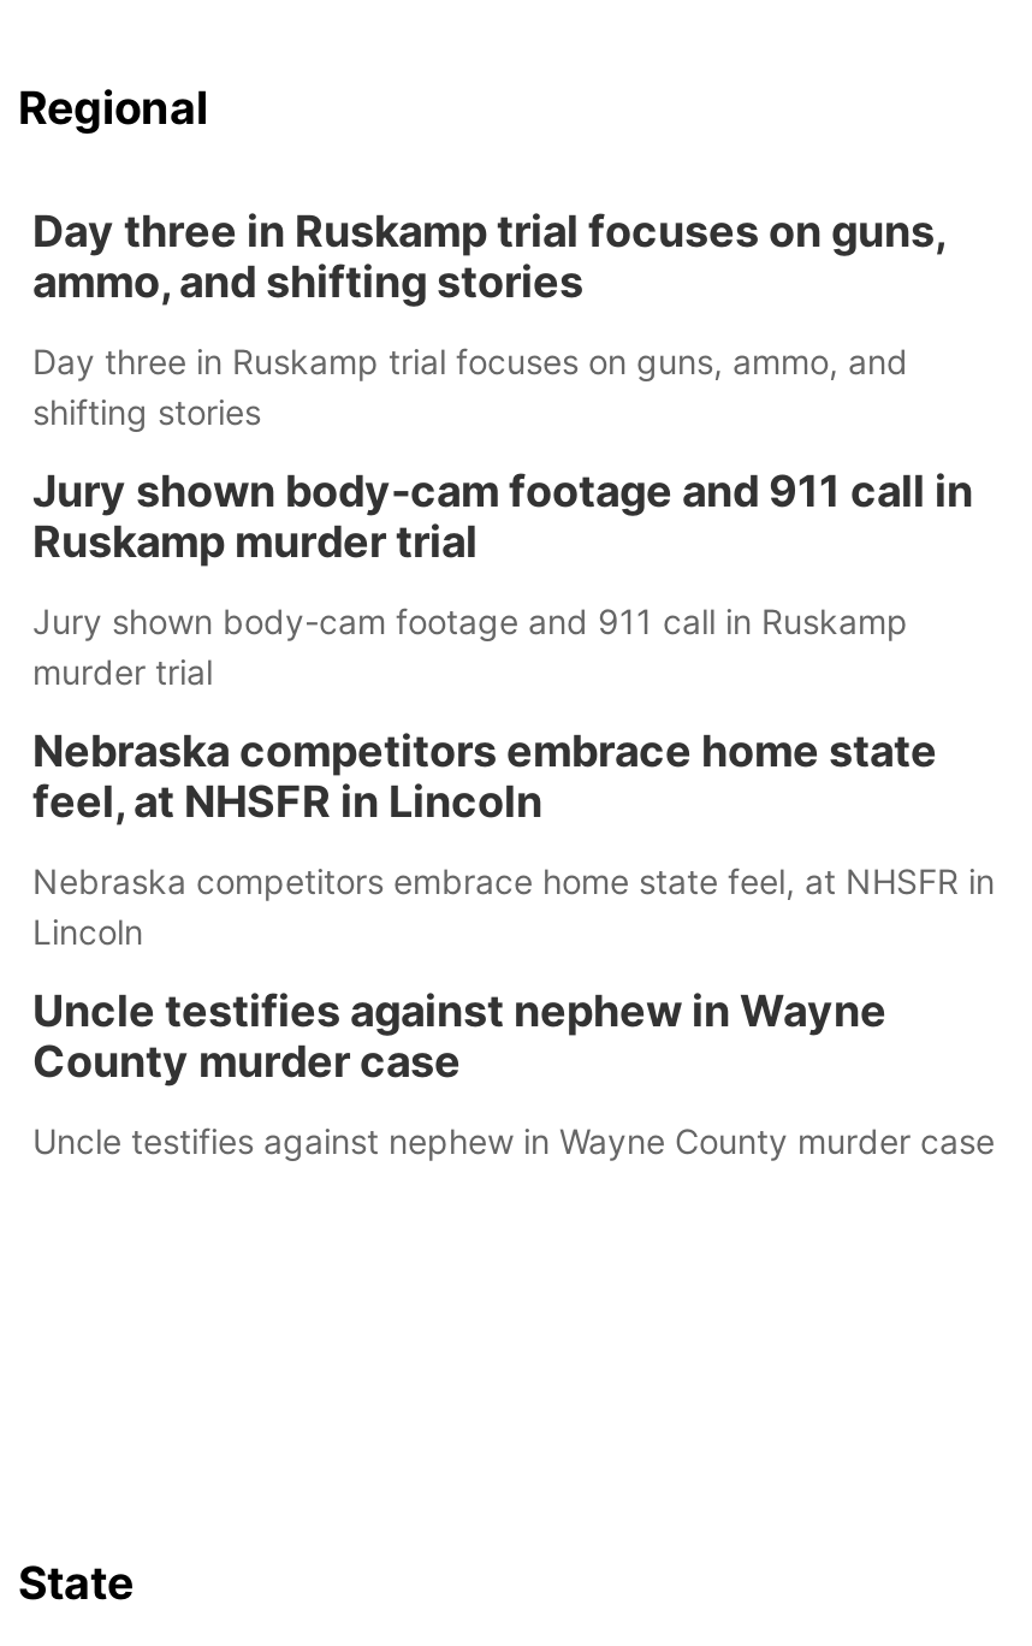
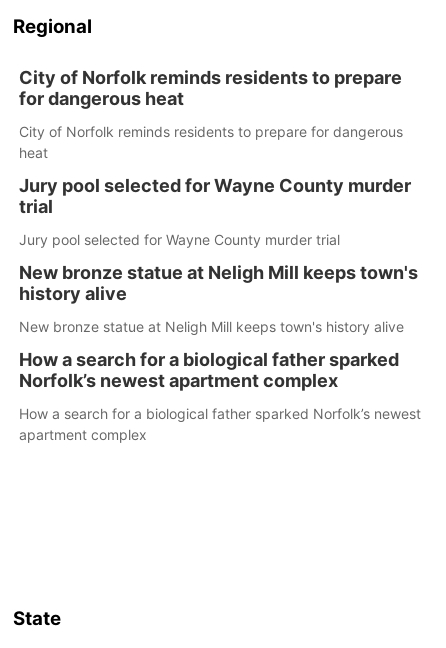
[32,206,944,307] Day three in Ruskamp trial focuses on guns, | ammo, and shifting stories -> [19,67,402,109] City of Norfolk reminds residents to prepare | for dangerous heat
[32,341,908,432] Day three in Ruskamp trial focuses on guns, ammo, and | shifting stories -> [19,123,403,161] City of Norfolk reminds residents to prepare for dangerous | heat
[32,466,973,567] Jury shown body-cam footage and 911 call in | Ruskamp murder trial -> [19,175,411,217] Jury pool selected for Wayne County murder | trial
[32,600,908,692] Jury shown body-cam footage and 911 call in Ruskamp | murder trial -> [19,231,340,248] Jury pool selected for Wayne County murder trial
[32,726,937,827] Nebraska competitors embrace home state | feel, at NHSFR in Lincoln -> [19,262,418,304] New bronze statue at Neligh Mill keeps town's | history alive
[32,860,995,952] Nebraska competitors embrace home state feel, at NHSFR in | Lincoln -> [19,318,404,335] New bronze statue at Neligh Mill keeps town's history alive
[32,985,886,1087] Uncle testifies against nephew in Wayne | County murder case -> [19,349,399,391] How a search for a biological father sparked | Norfolk’s newest apartment complex
[32,1120,995,1161] Uncle testifies against nephew in Wayne County murder case -> [19,405,421,443] How a search for a biological father sparked Norfolk’s newest | apartment complex

